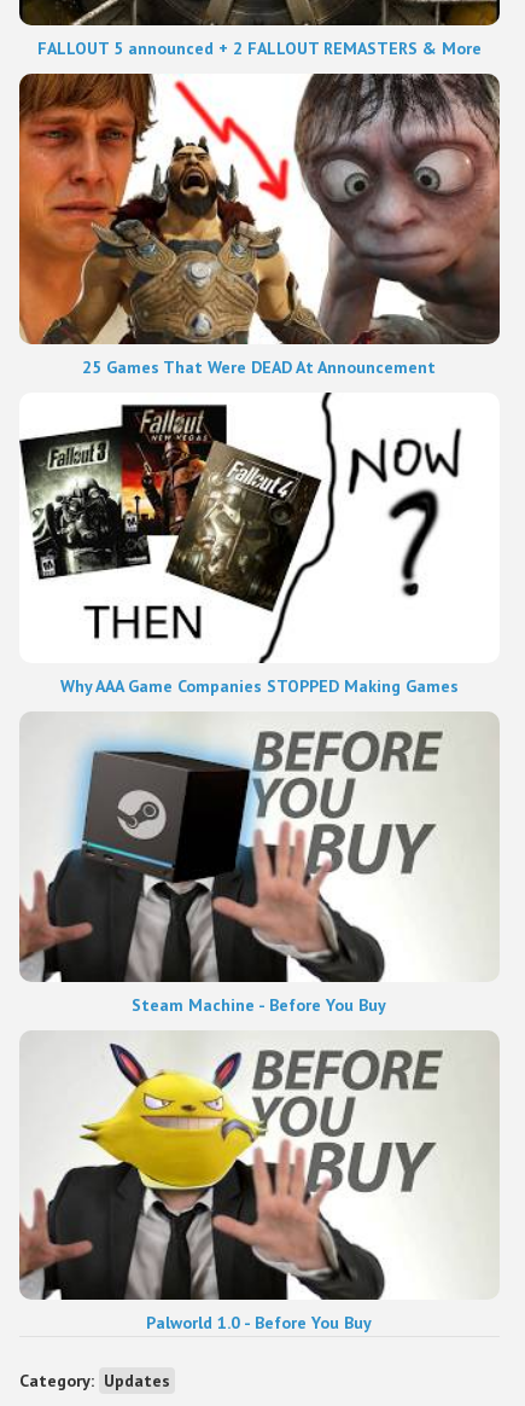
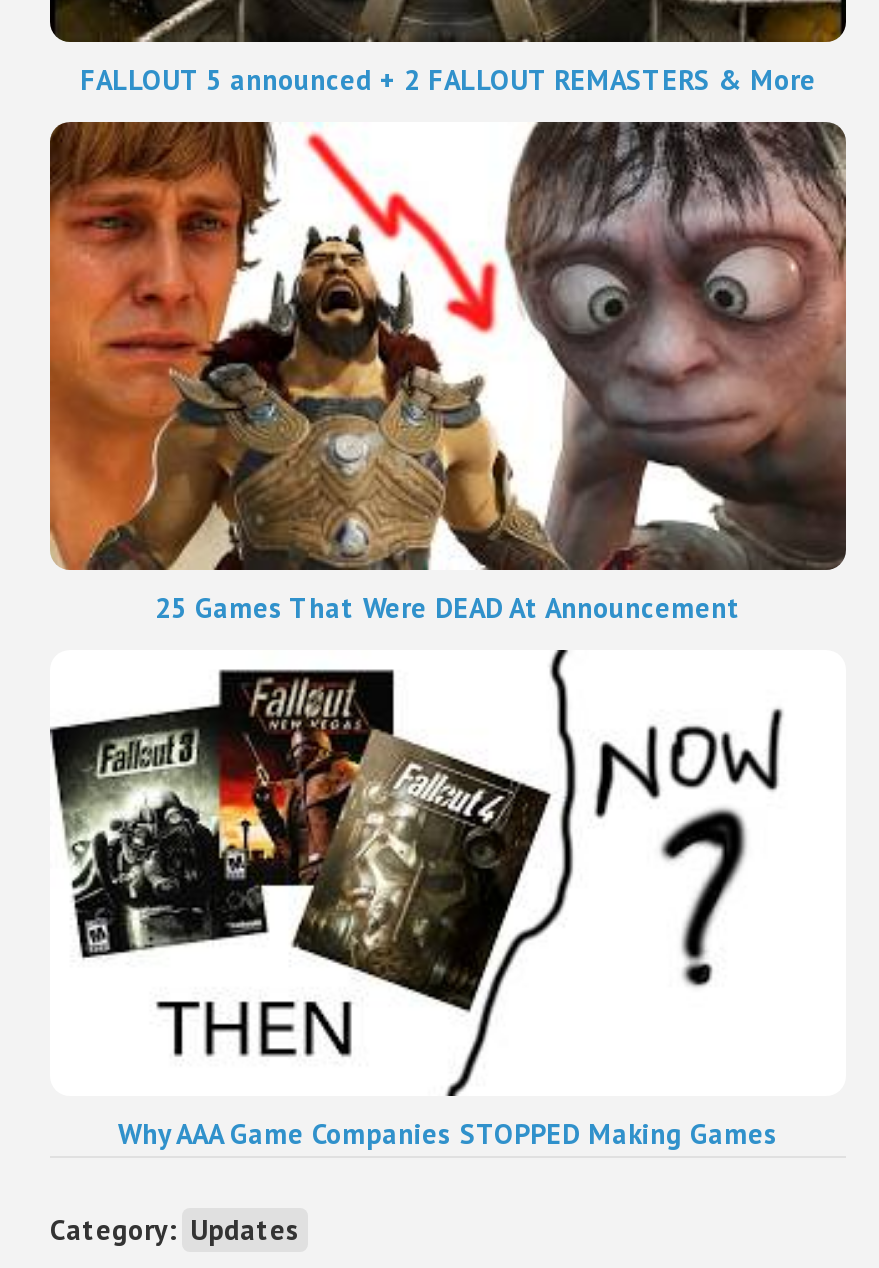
[19,713,498,1015] [image] | Steam Machine - Before You Buy -> none
[18,1032,500,1334] [image] | Palworld 1.0 - Before You Buy -> none

